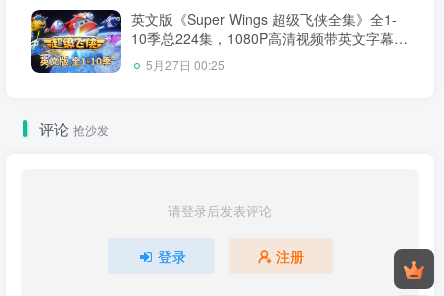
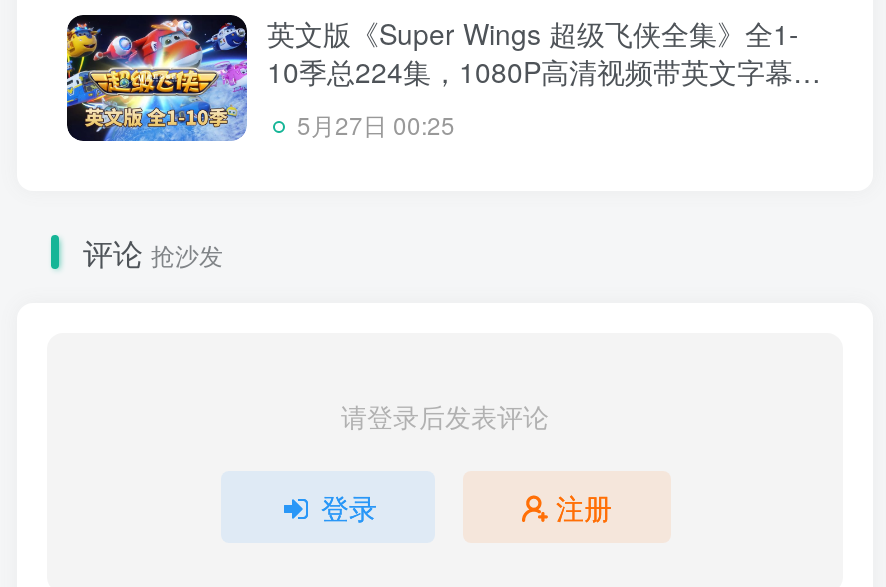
[393,248,435,290] [image] -> none

